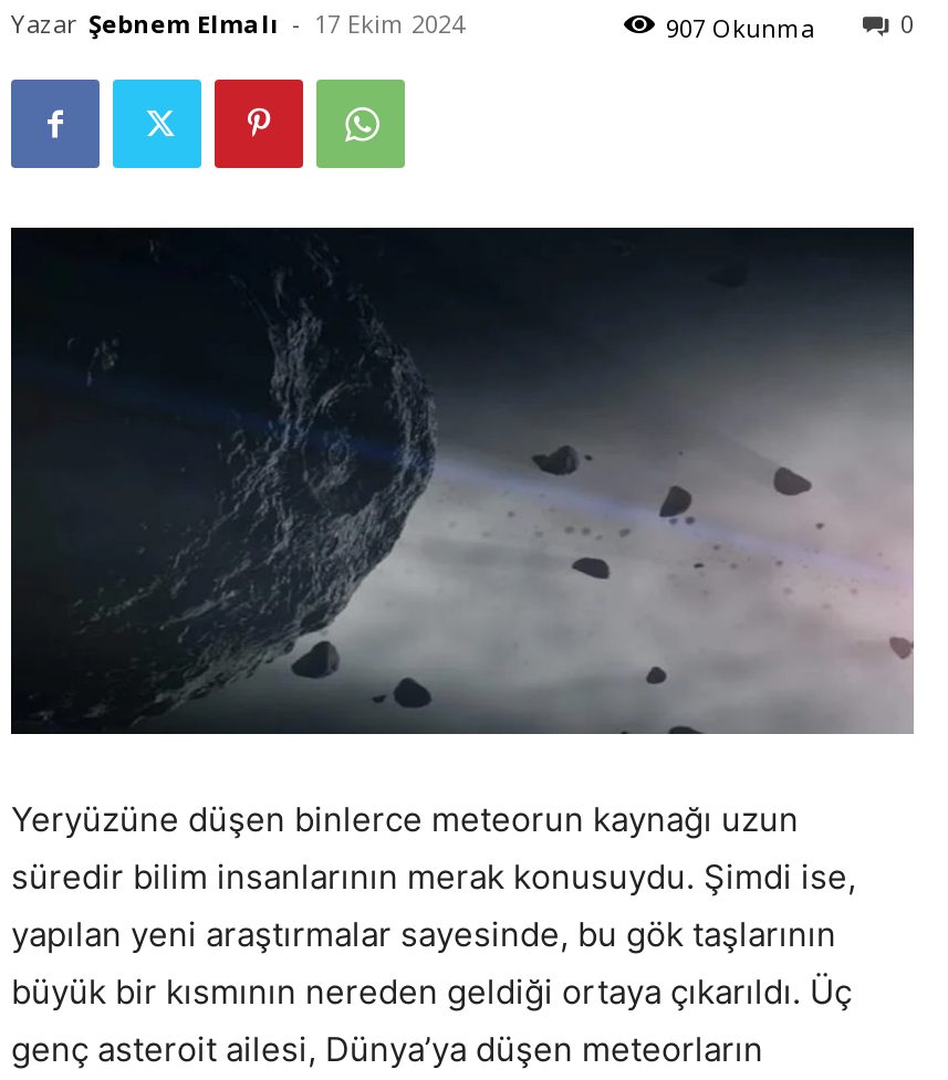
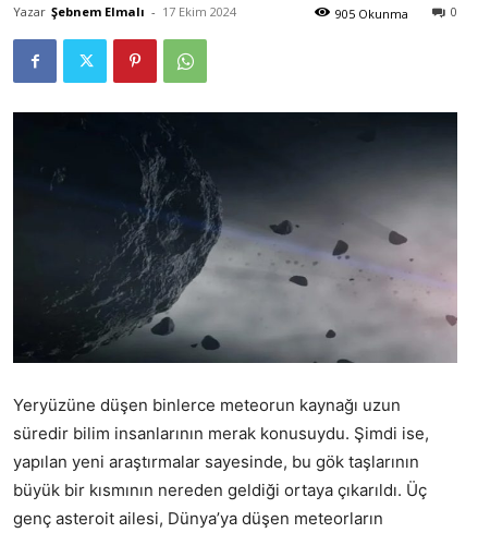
[666,11,814,44] 907 Okunma -> [335,5,408,22] 905 Okunma

